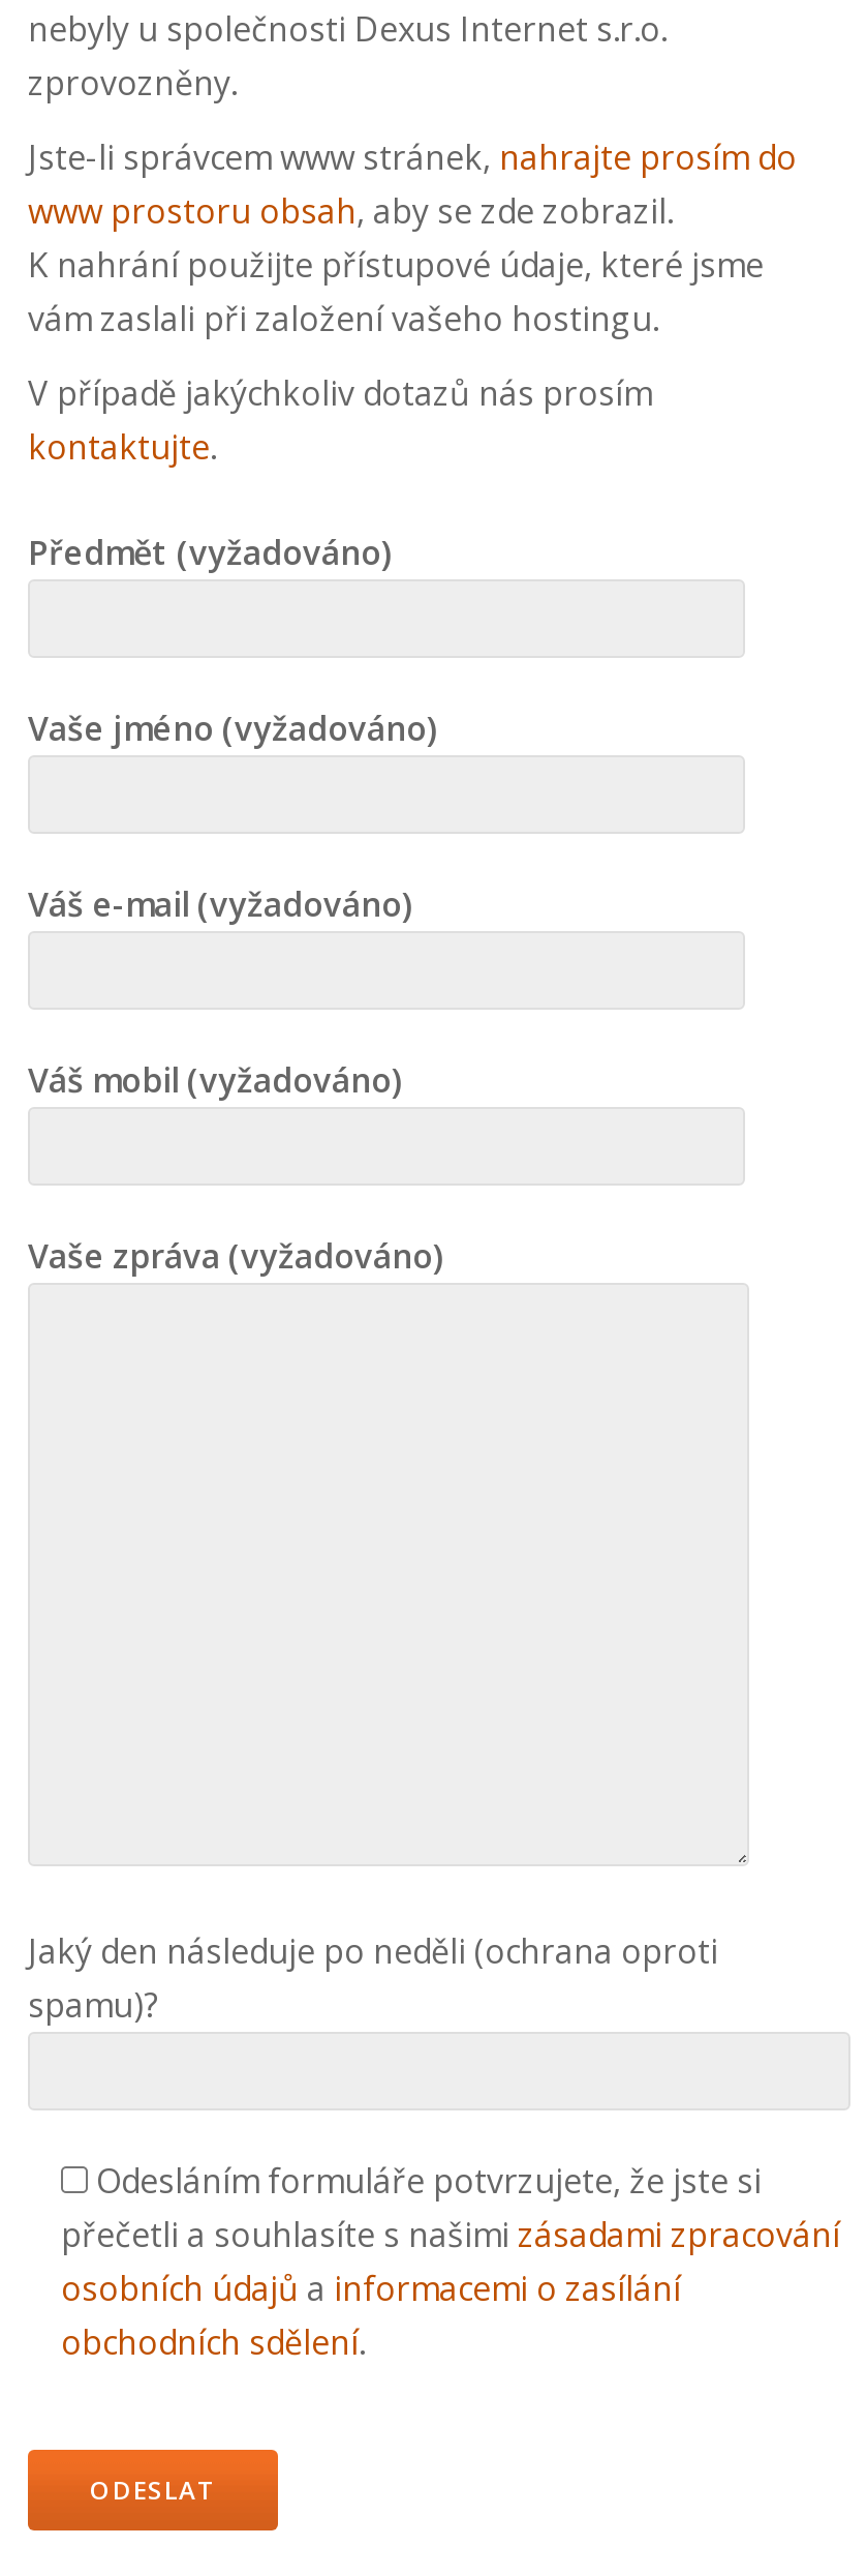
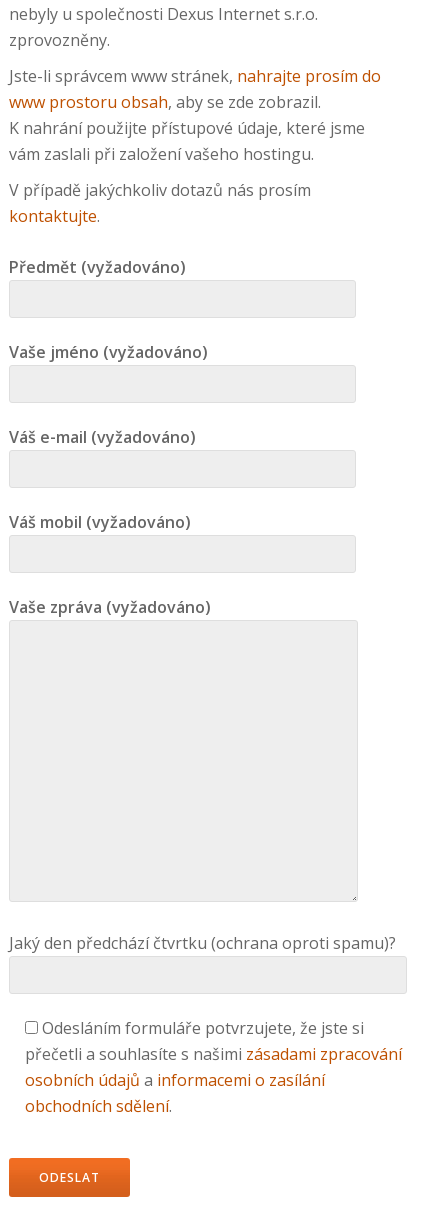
[28,1928,718,2027] Jaký den následuje po neděli (ochrana oproti | spamu)? -> [9,932,396,954] Jaký den předchází čtvrtku (ochrana oproti spamu)?

